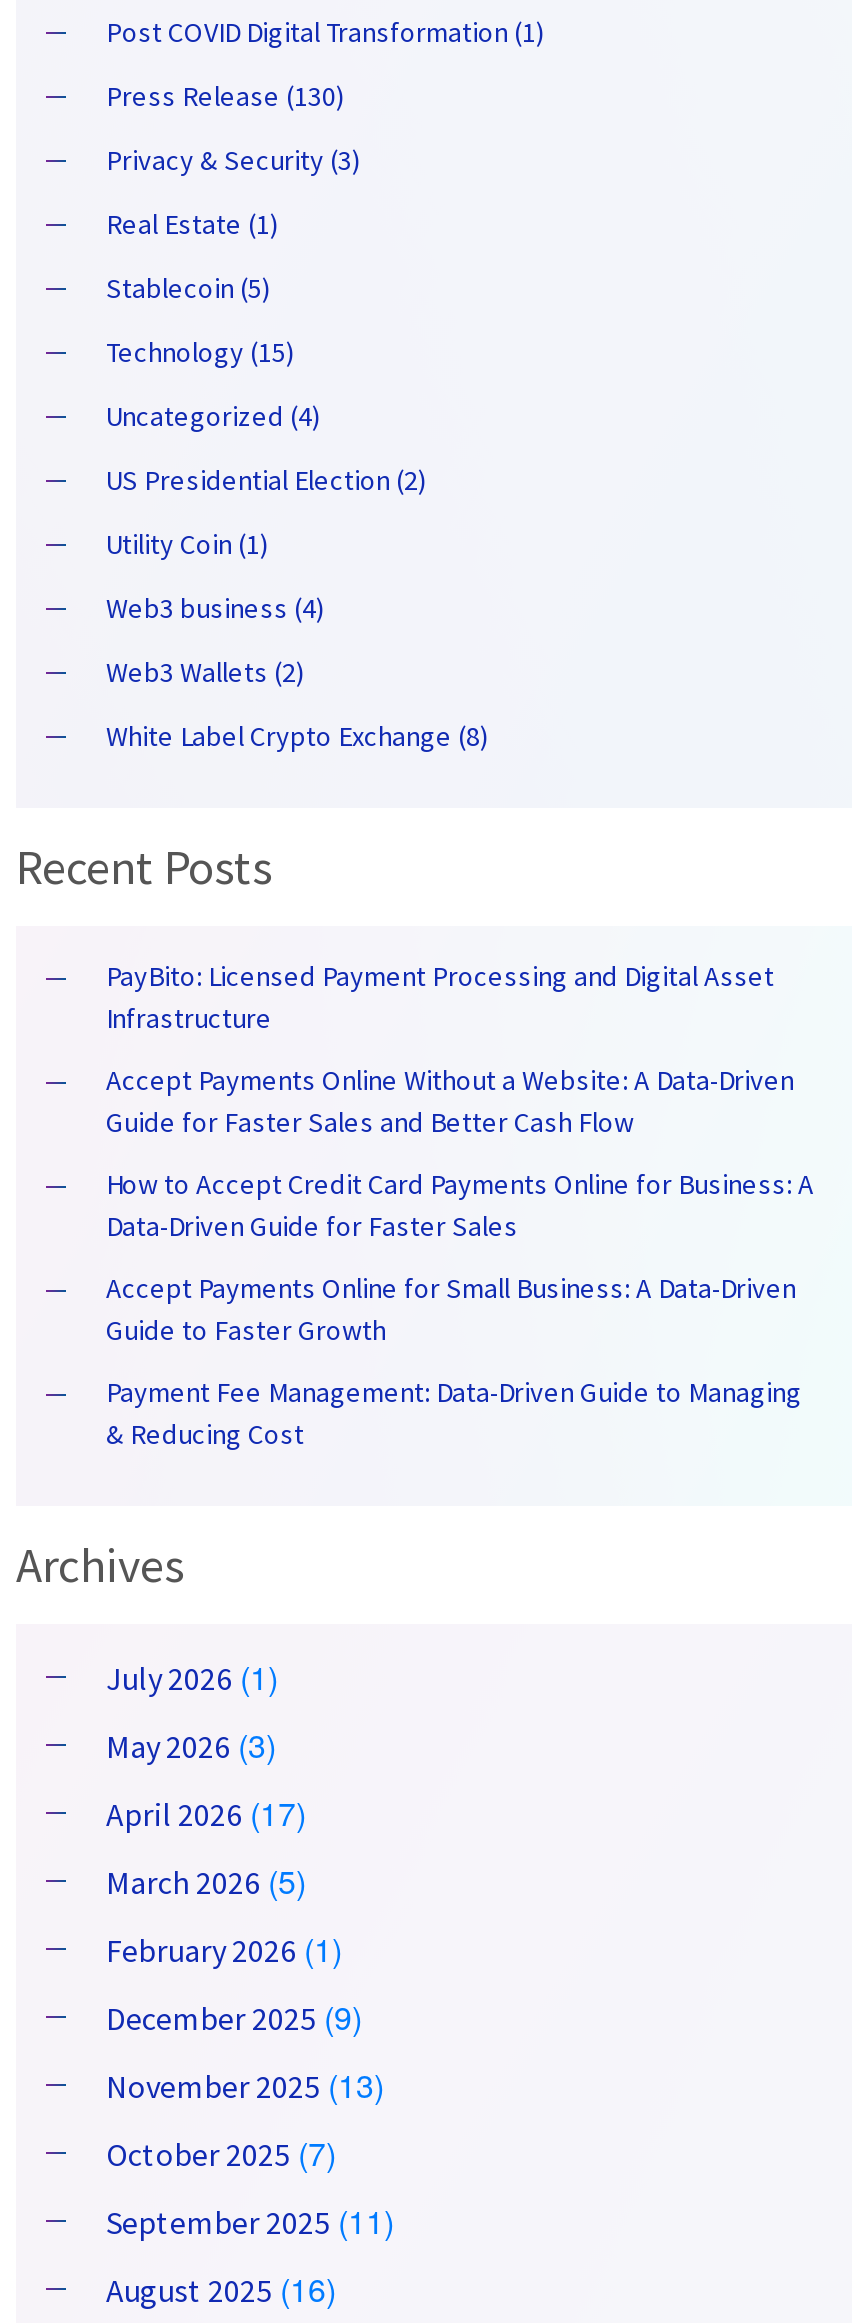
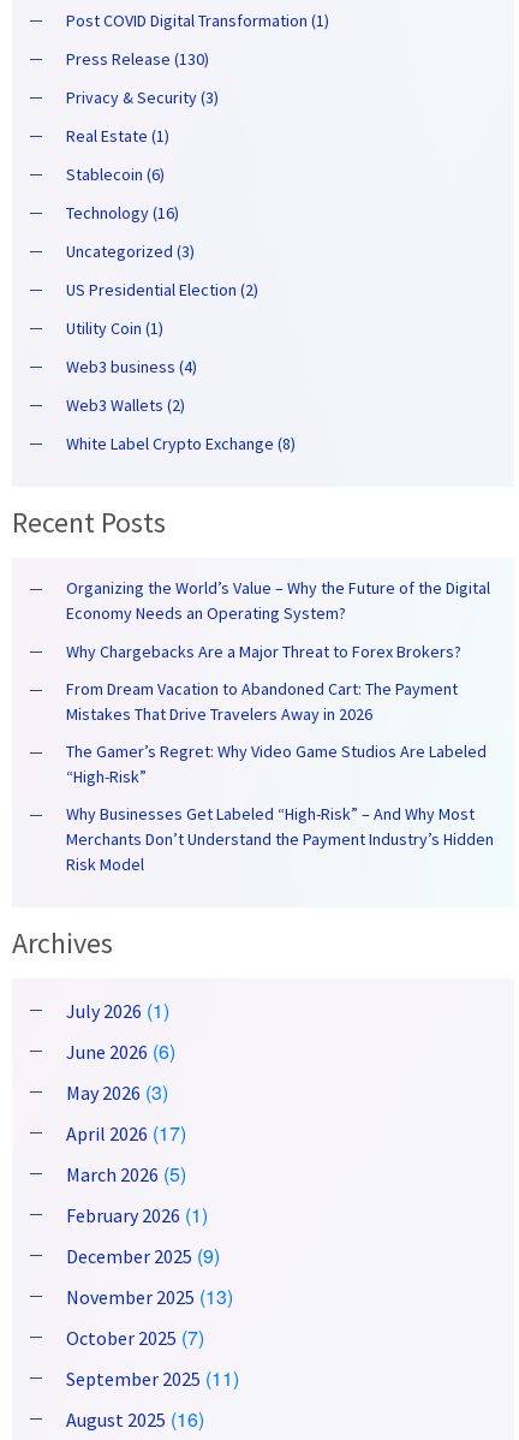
[106,270,270,306] Stablecoin (5) -> [66,164,165,185] Stablecoin (6)
[106,334,294,370] Technology (15) -> [66,202,179,224] Technology (16)
[106,398,320,434] Uncategorized (4) -> [66,241,195,262] Uncategorized (3)
[106,958,774,1036] PayBito: Licensed Payment Processing and Digital Asset | Infrastructure -> [66,577,490,624] Organizing the World’s Value – Why the Future of the Digital | Economy Needs an Operating System?
[106,1062,794,1140] Accept Payments Online Without a Website: A Data-Driven | Guide for Faster Sales and Better Cash Flow -> [66,641,461,663] Why Chargebacks Are a Major Threat to Forex Brokers?
[106,1166,814,1244] How to Accept Credit Card Payments Online for Business: A | Data-Driven Guide for Faster Sales -> [66,678,458,725] From Dream Vacation to Abandoned Cart: The Payment | Mistakes That Drive Travelers Away in 2026
[106,1270,796,1348] Accept Payments Online for Small Business: A Data-Driven | Guide to Faster Growth -> [66,741,487,788] The Gamer’s Regret: Why Video Game Studios Are Labeled | “High-Risk”
[106,1374,802,1452] Payment Fee Management: Data-Driven Guide to Managing | & Reducing Cost -> [66,803,494,875] Why Businesses Get Labeled “High-Risk” – And Why Most | Merchants Don’t Understand the Payment Industry’s Hidden | Risk Model
none -> [66,1038,175,1065] June 2026 (6)

